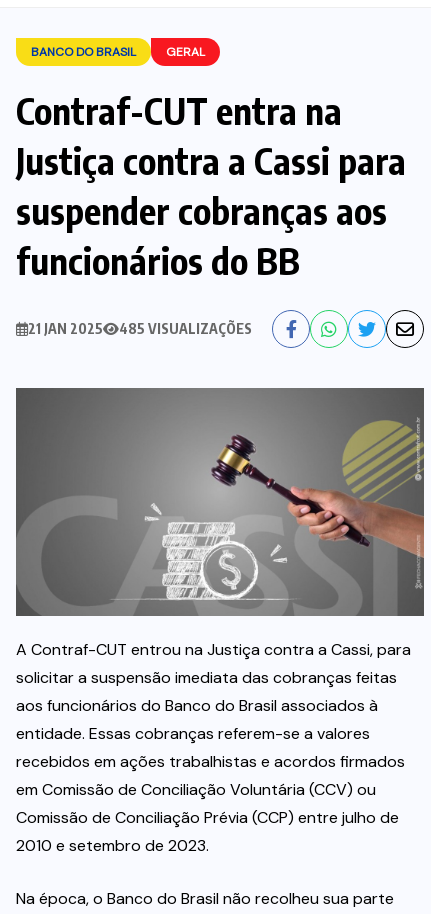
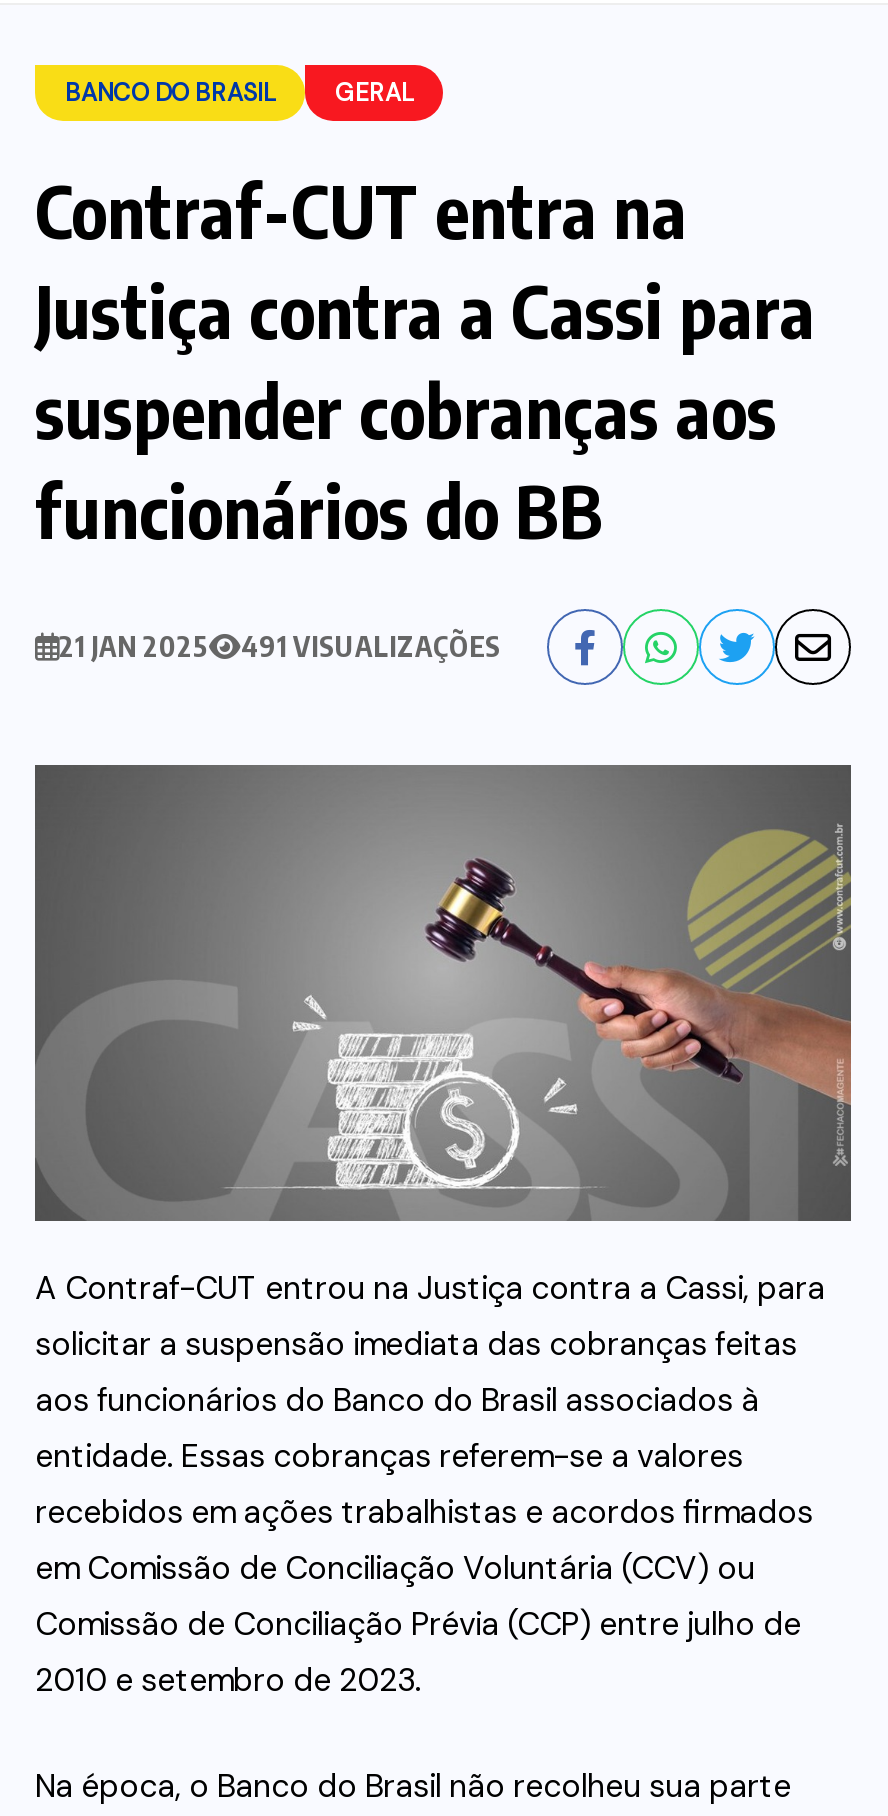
[119,320,252,337] 485 VISUALIZAÇÕES -> [241,629,501,663] 491 VISUALIZAÇÕES

